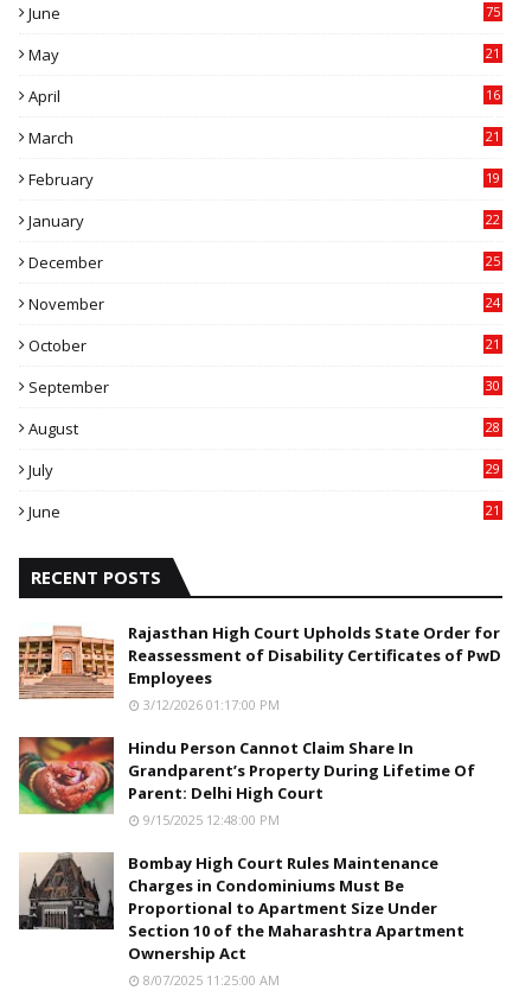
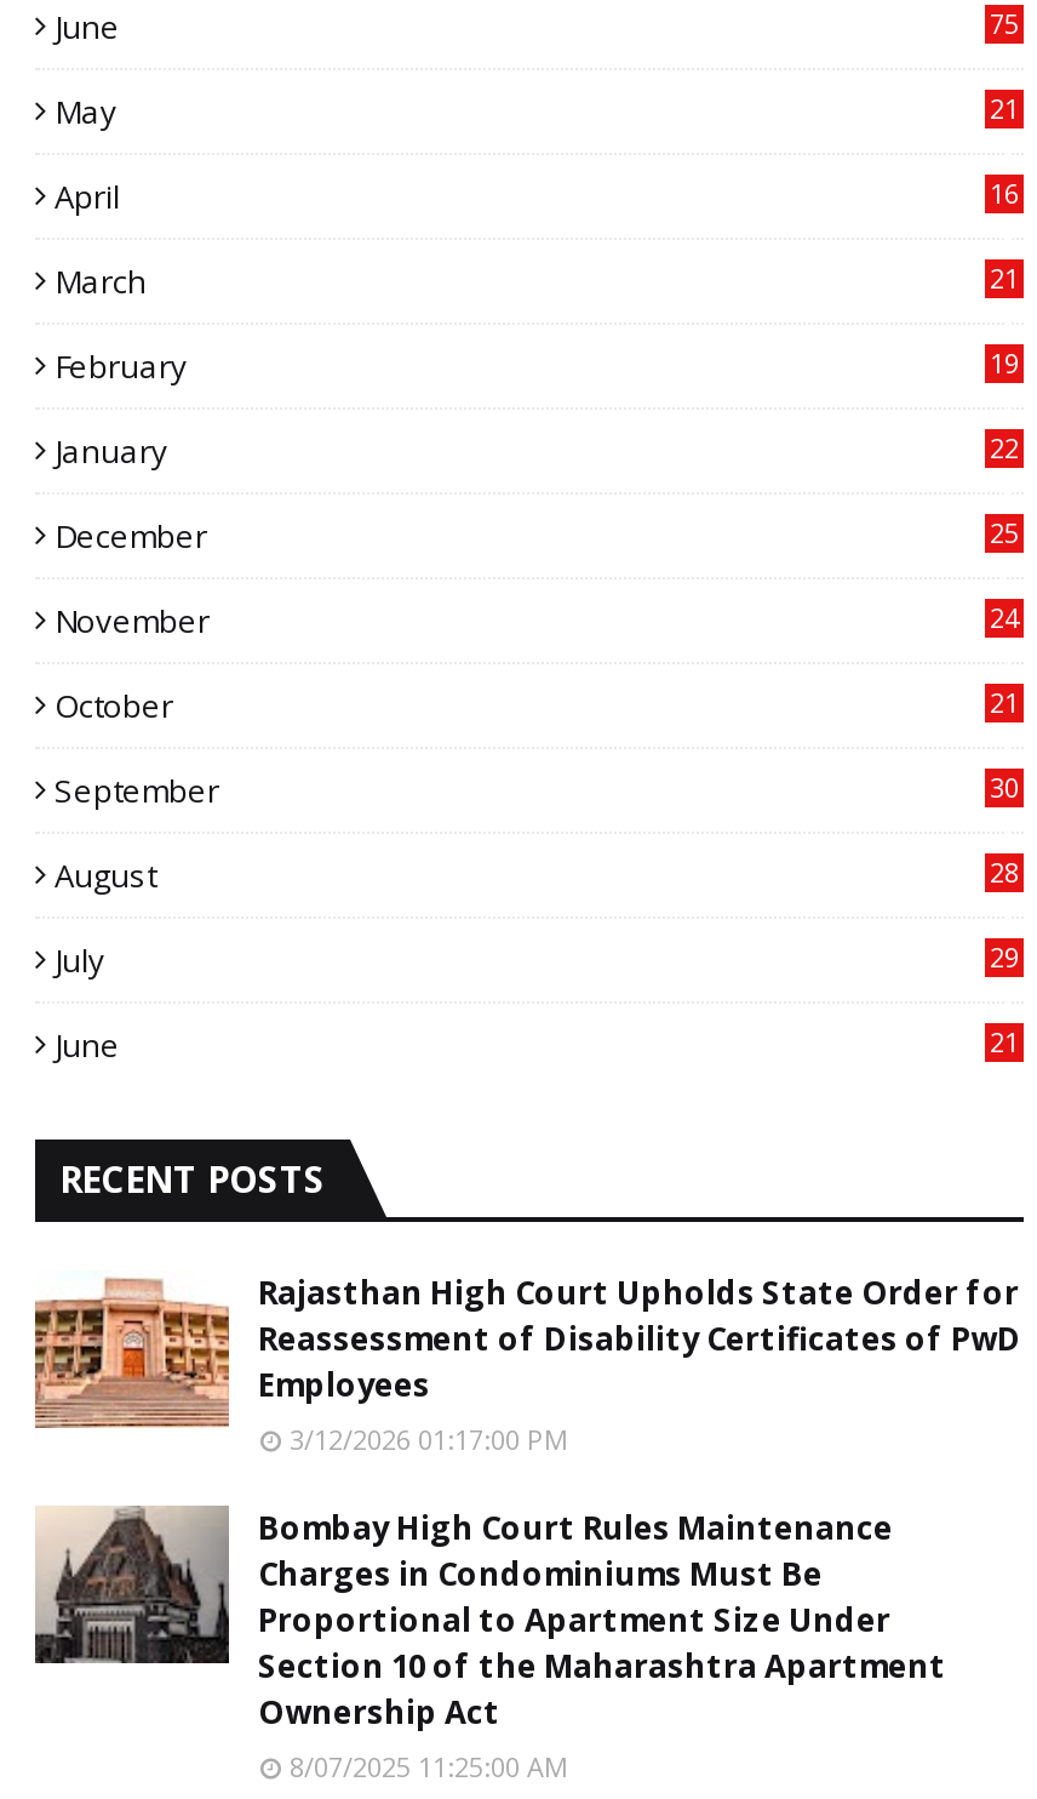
[18,736,475,829] [image] | Hindu Person Cannot Claim Share In | Grandparent’s Property During Lifetime Of | Parent: Delhi High Court | 9/15/2025 12:48:00 PM -> none

